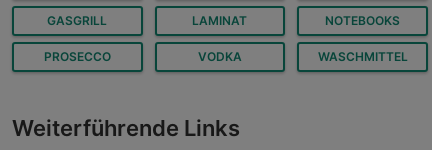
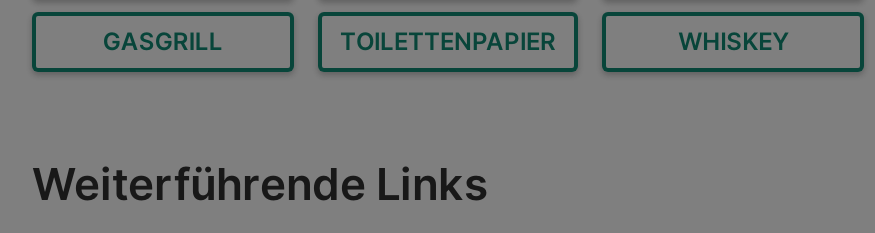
[44,13,408,64] LAMINAT | NOTEBOOKS | PROSECCO | VODKA | WASCHMITTEL -> [340,26,788,56] TOILETTENPAPIER | WHISKEY

